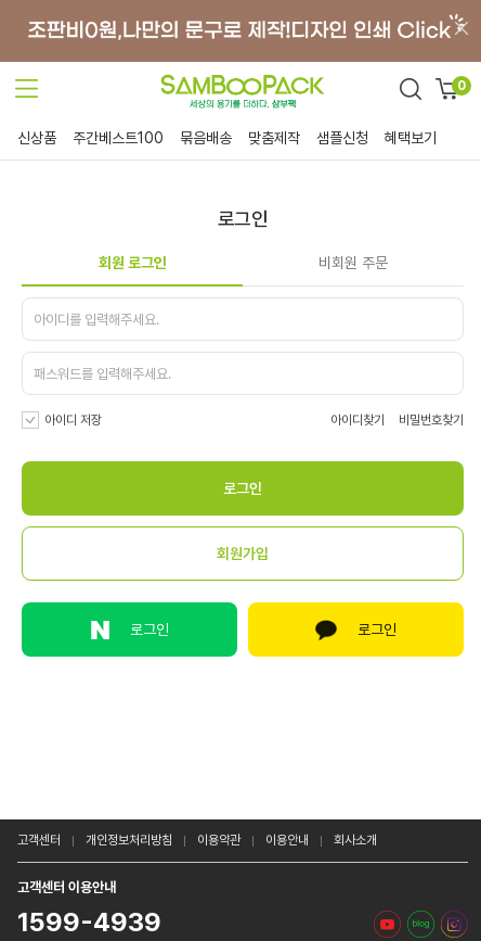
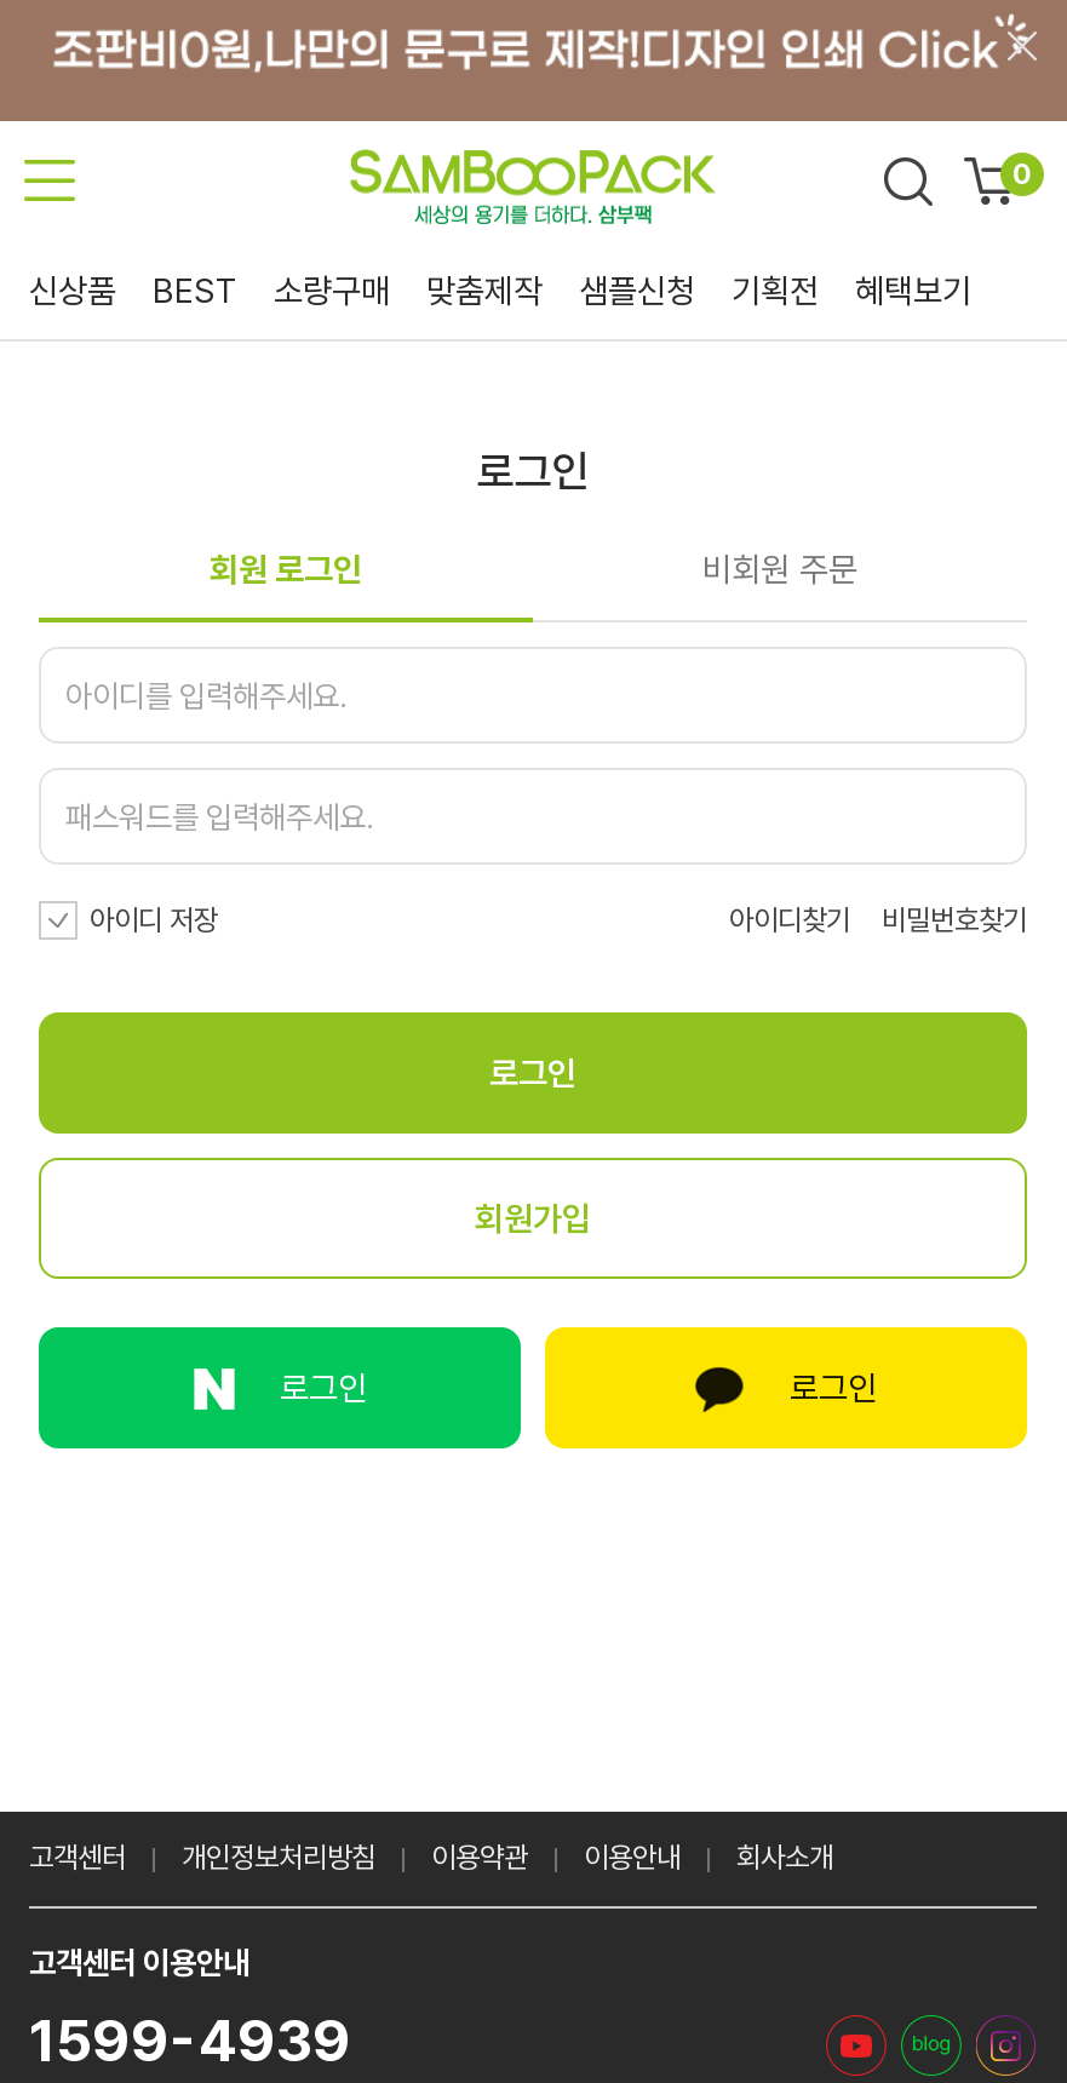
[73,129,232,147] 주간베스트100 | 묶음배송 -> [153,272,390,310] BEST | 소량구매
none -> [732,272,819,310] 기획전

